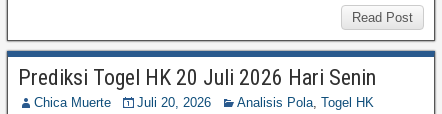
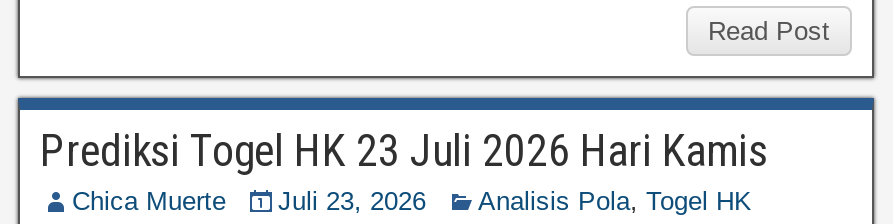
[18,65,376,90] Prediksi Togel HK 20 Juli 2026 Hari Senin -> [40,126,768,176] Prediksi Togel HK 23 Juli 2026 Hari Kamis
[34,95,374,110] Chica Muerte Juli 20, 2026 Analisis Pola, Togel HK -> [72,186,752,216] Chica Muerte Juli 23, 2026 Analisis Pola, Togel HK

